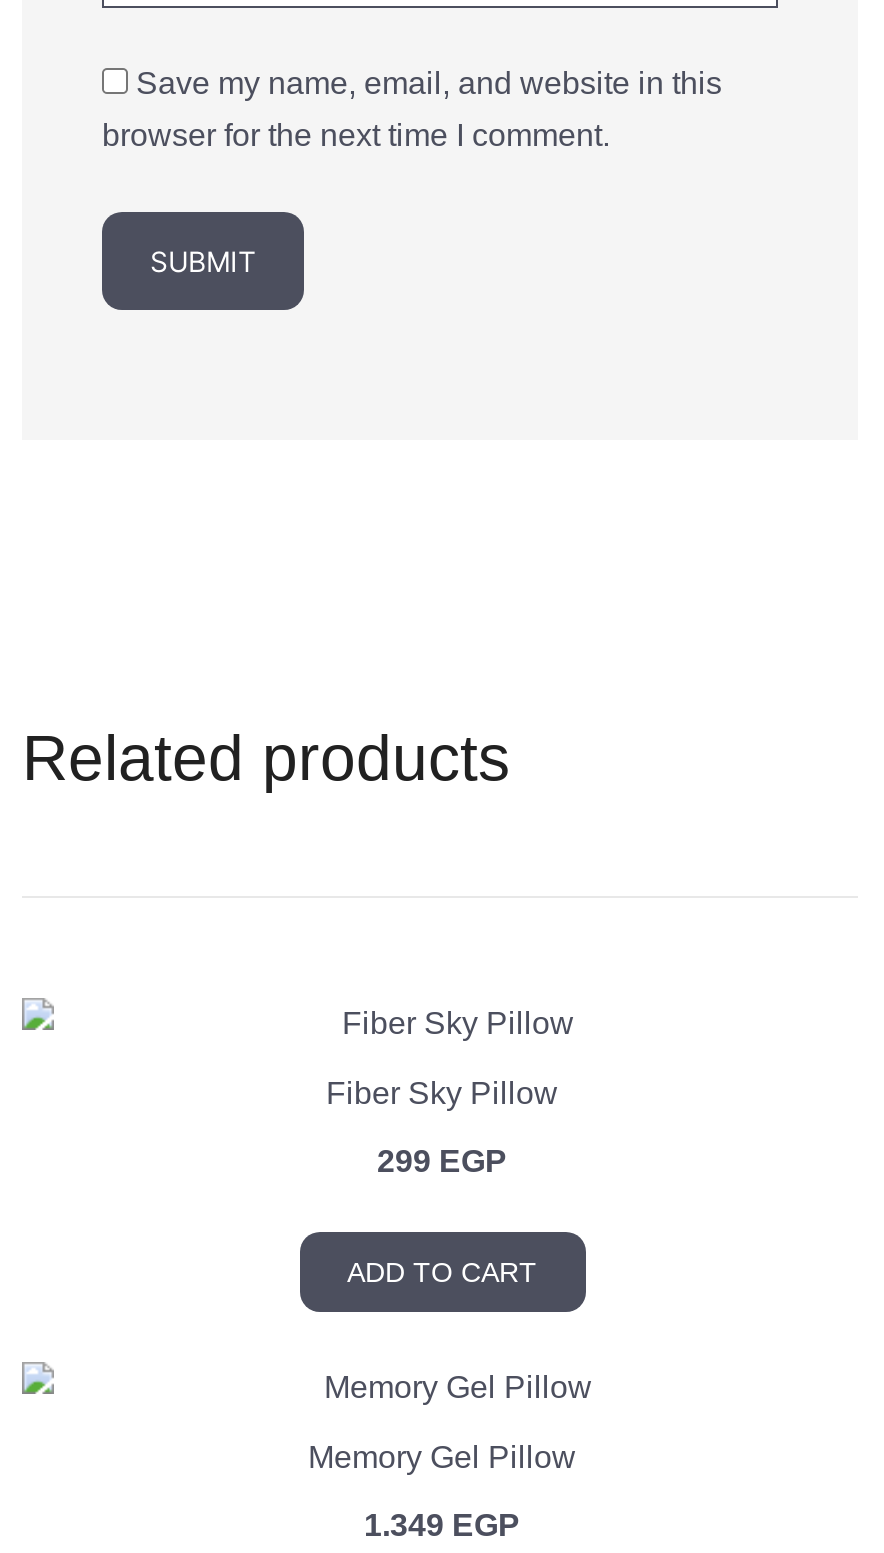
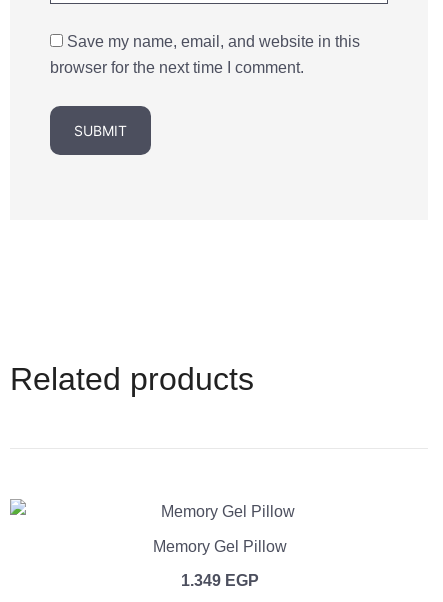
[326,1076,558,1288] Fiber Sky Pillow | 299 EGP | ADD TO CART -> none

